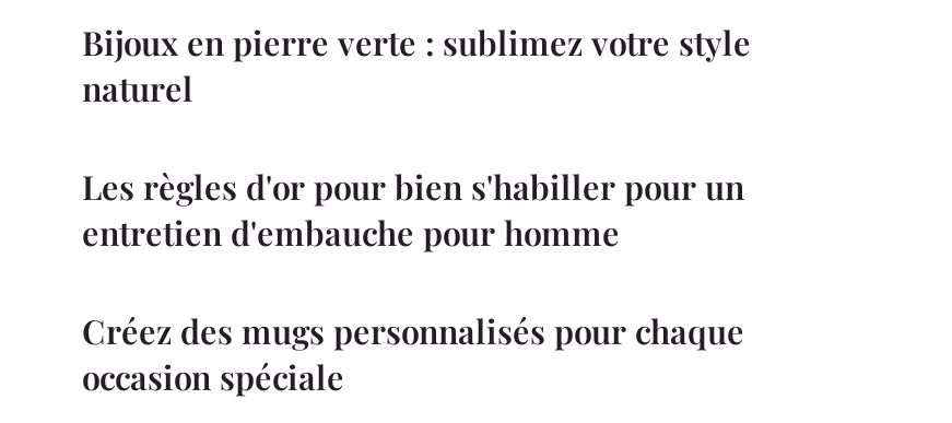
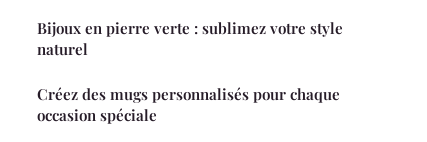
[82,164,744,254] Les règles d'or pour bien s'habiller pour un | entretien d'embauche pour homme -> none

